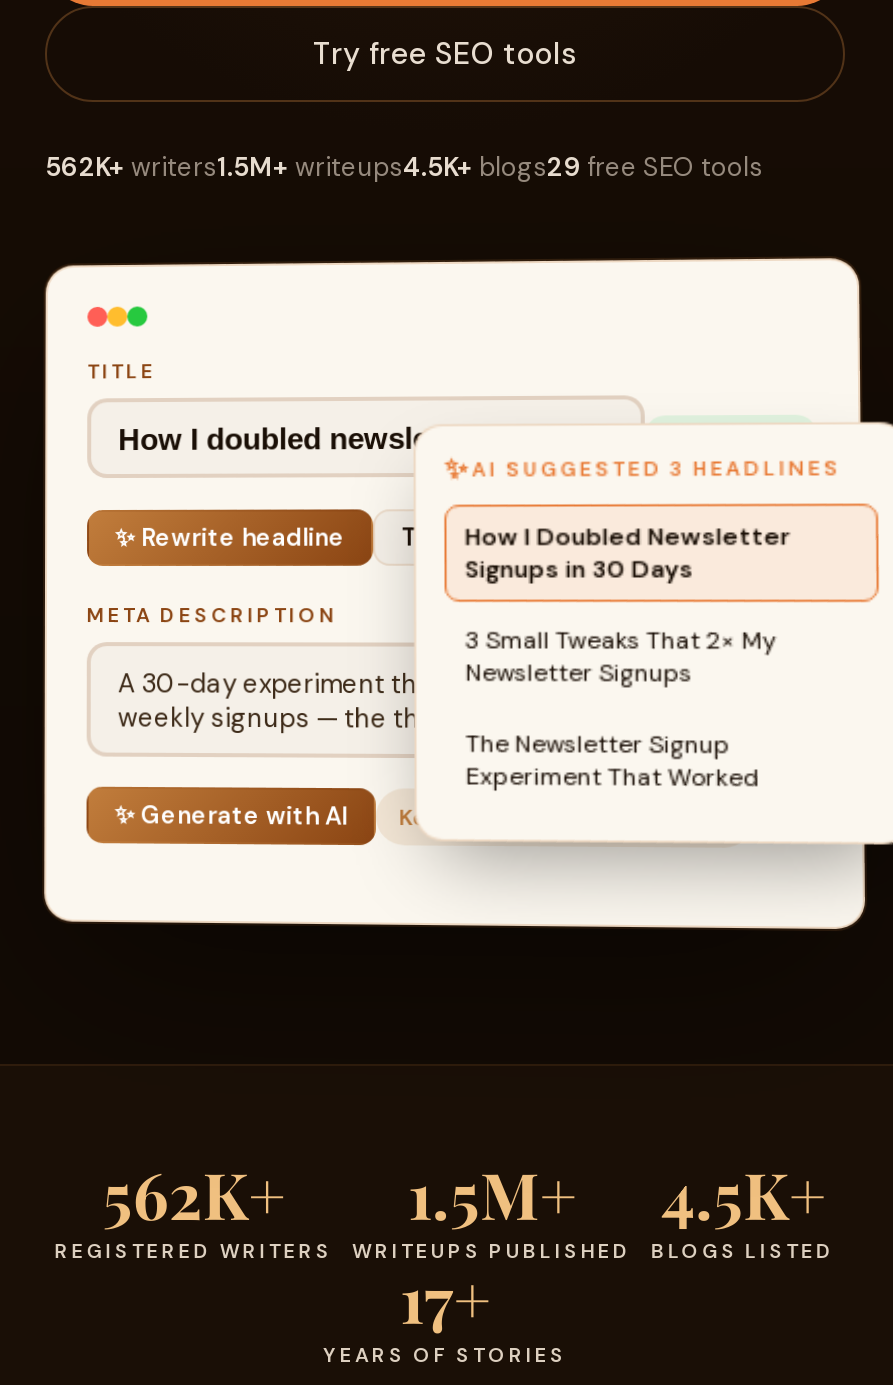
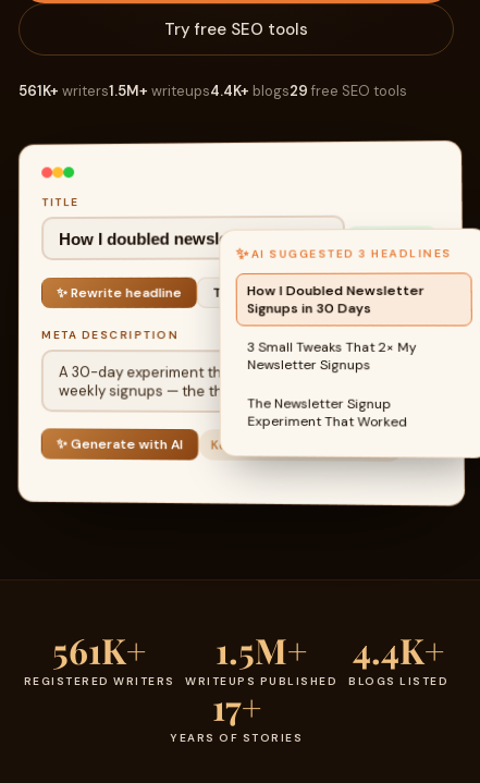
[45,150,763,184] 562K+ writers1.5M+ writeups4.5K+ blogs29 free SEO tools -> [19,82,407,100] 561K+ writers1.5M+ writeups4.4K+ blogs29 free SEO tools
[103,1150,285,1236] 562K+ -> [53,626,146,673] 561K+
[661,1150,825,1236] 4.5K+ -> [353,626,444,673] 4.4K+

